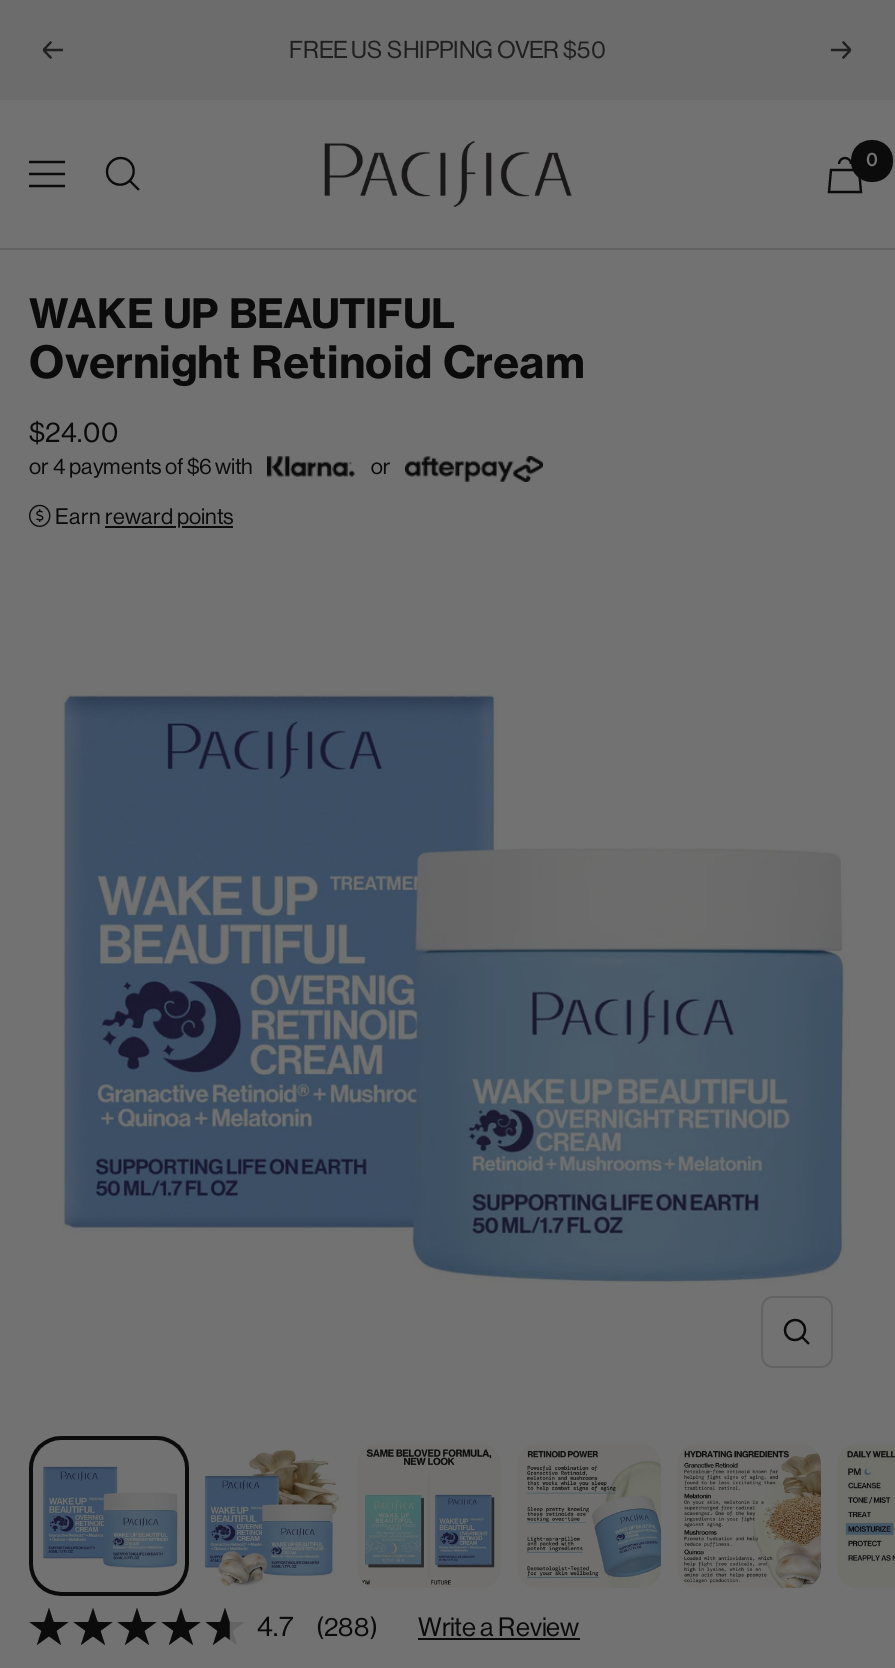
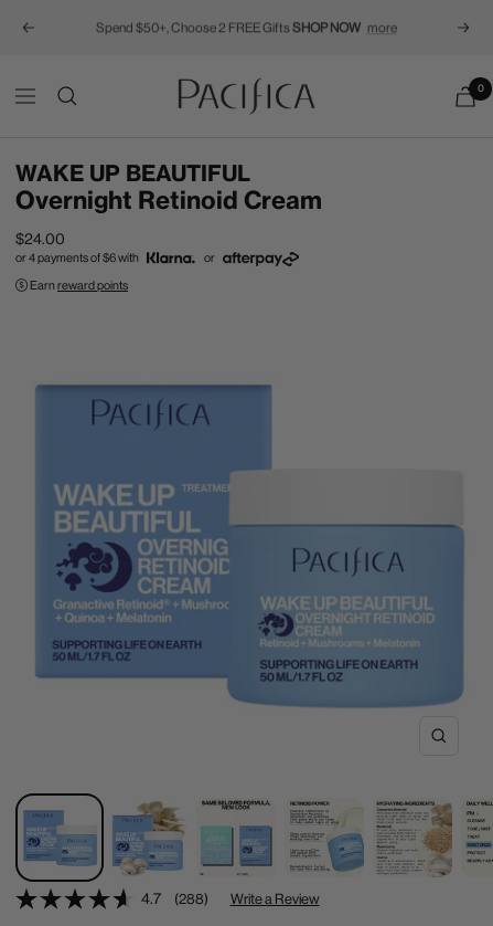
[289,36,605,64] FREE US SHIPPING OVER $50 -> [95,20,396,35] Spend $50+, Choose 2 FREE GiftsSHOP NOW more

